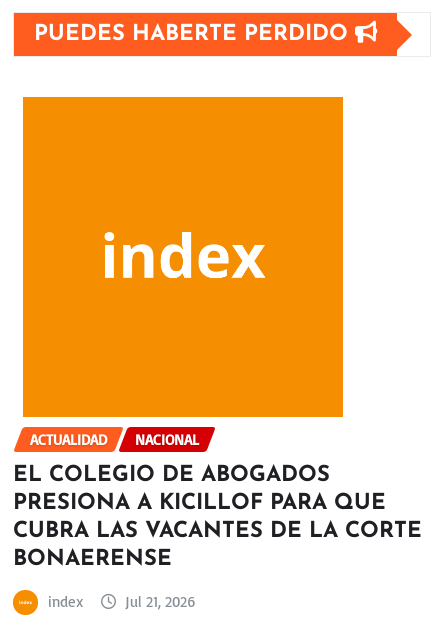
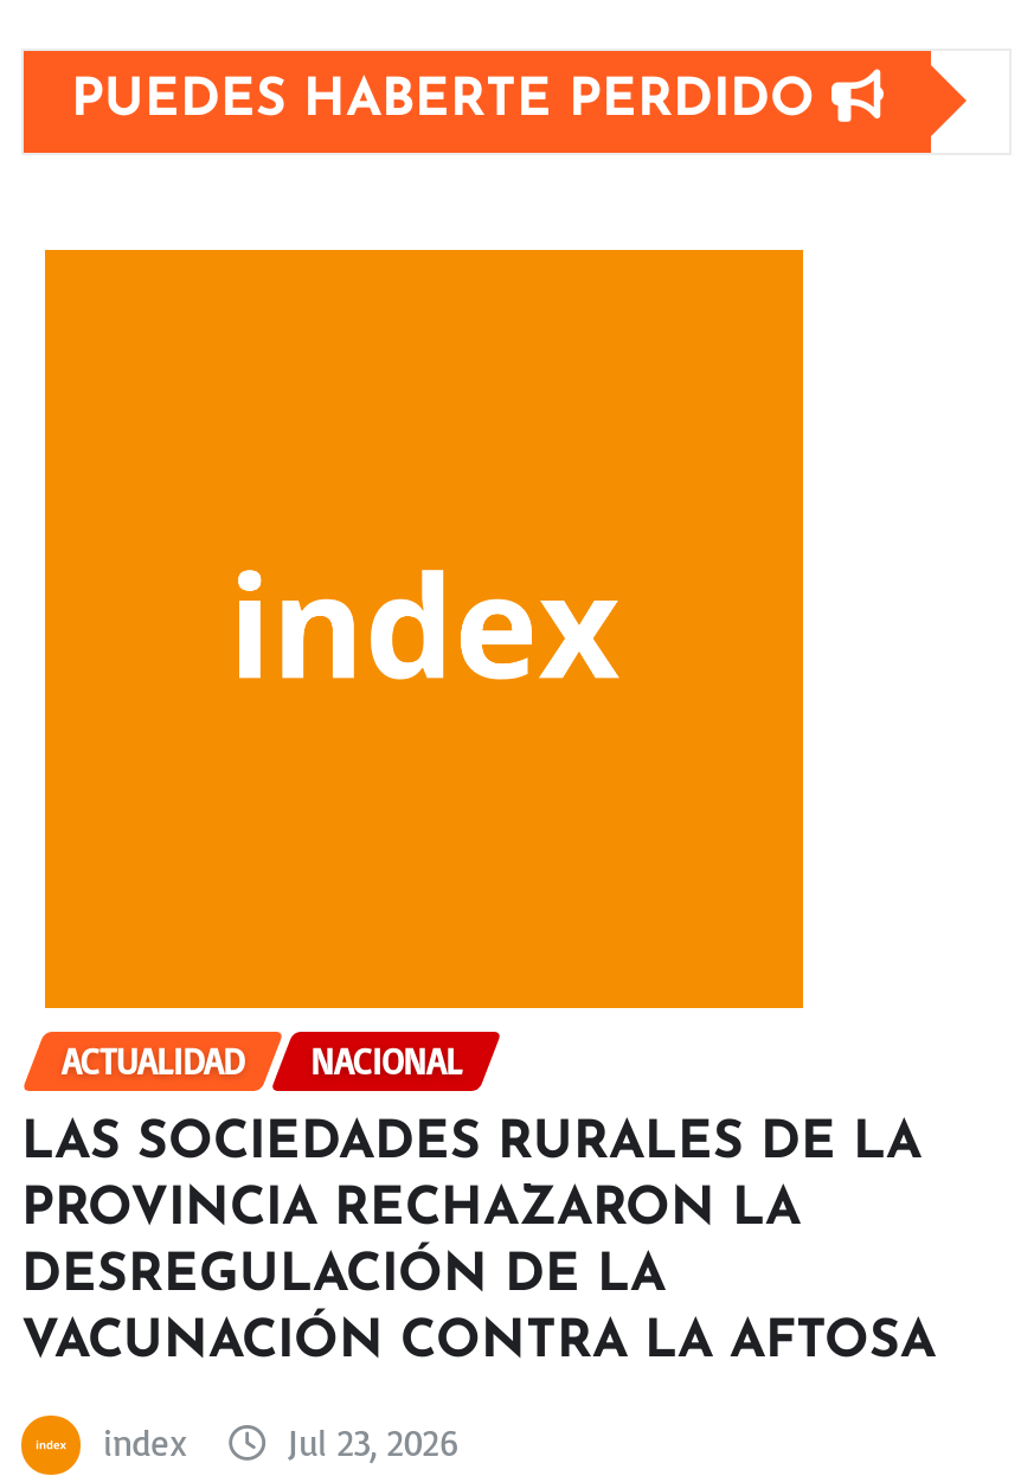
[13,464,422,571] EL COLEGIO DE ABOGADOS | PRESIONA A KICILLOF PARA QUE | CUBRA LAS VACANTES DE LA CORTE | BONAERENSE -> [21,1118,936,1371] LAS SOCIEDADES RURALES DE LA | PROVINCIA RECHAZARON LA | DESREGULACIÓN DE LA | VACUNACIÓN CONTRA LA AFTOSA
[125,592,196,611] Jul 21, 2026 -> [287,1421,460,1466] Jul 23, 2026

